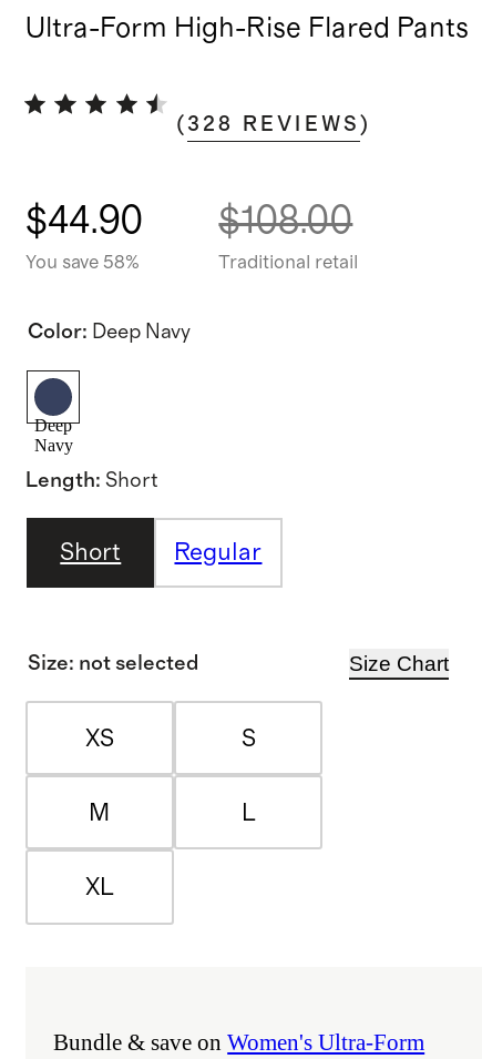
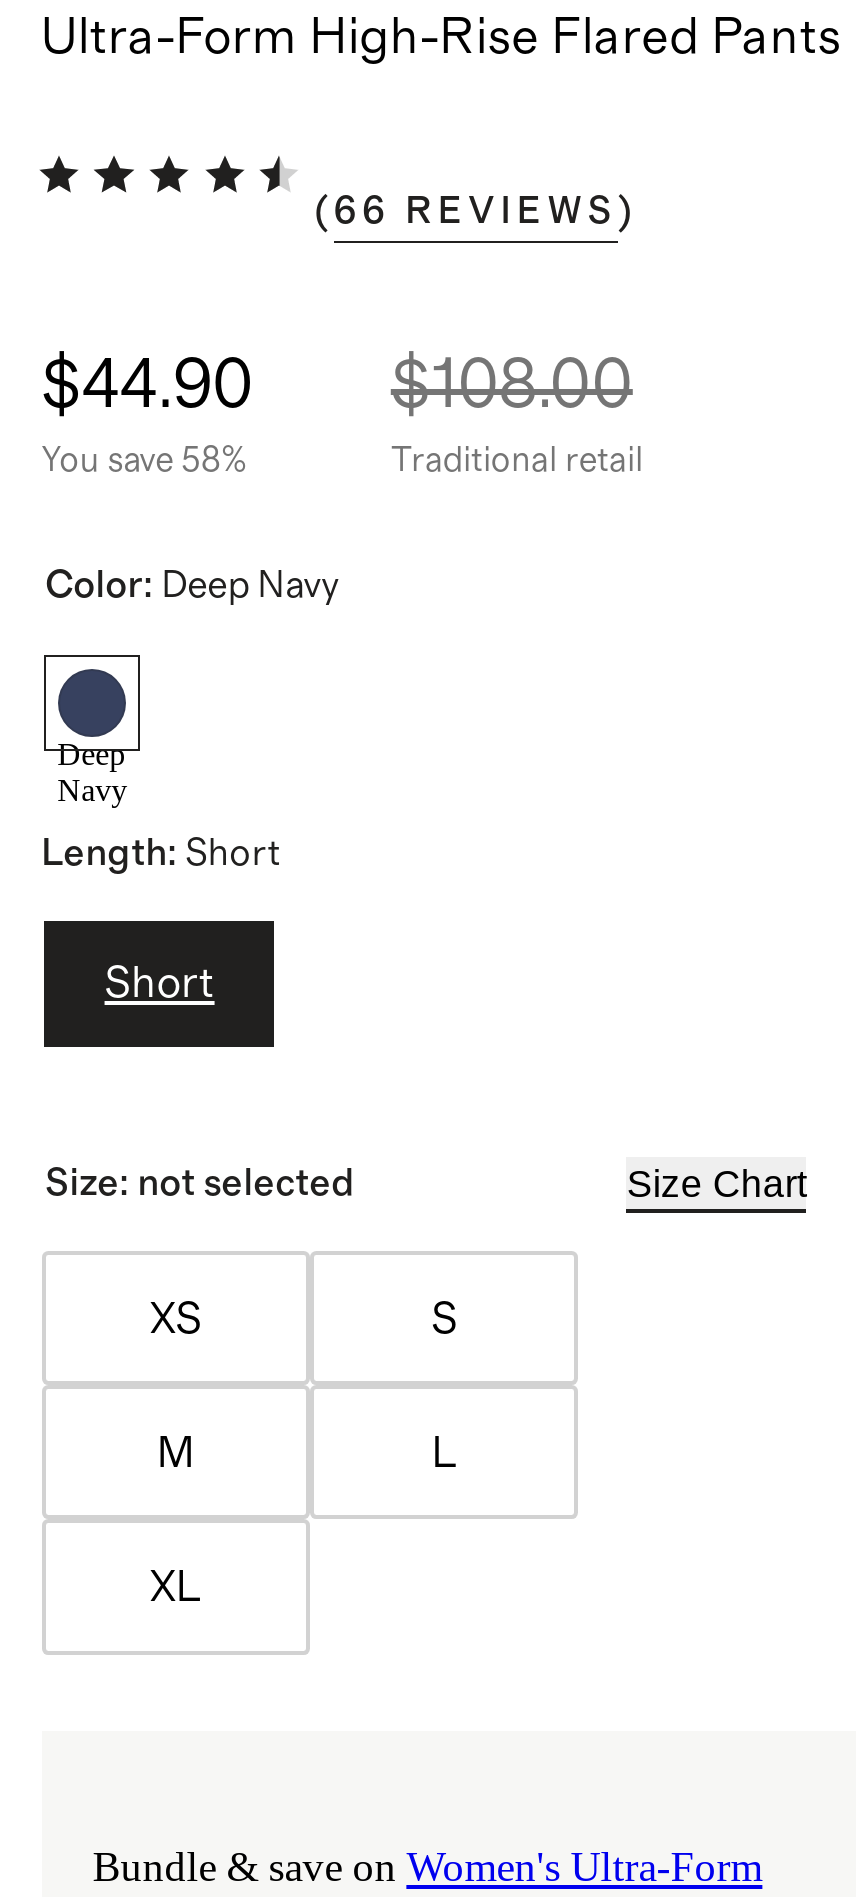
[176,114,372,135] (328 REVIEWS) -> [314,193,638,231] (66 REVIEWS)
[175,540,262,565] Regular -> none

